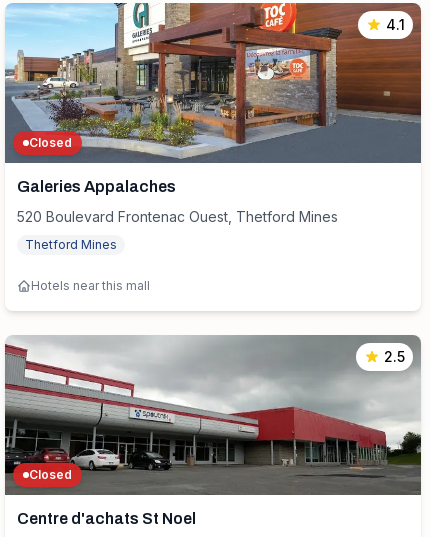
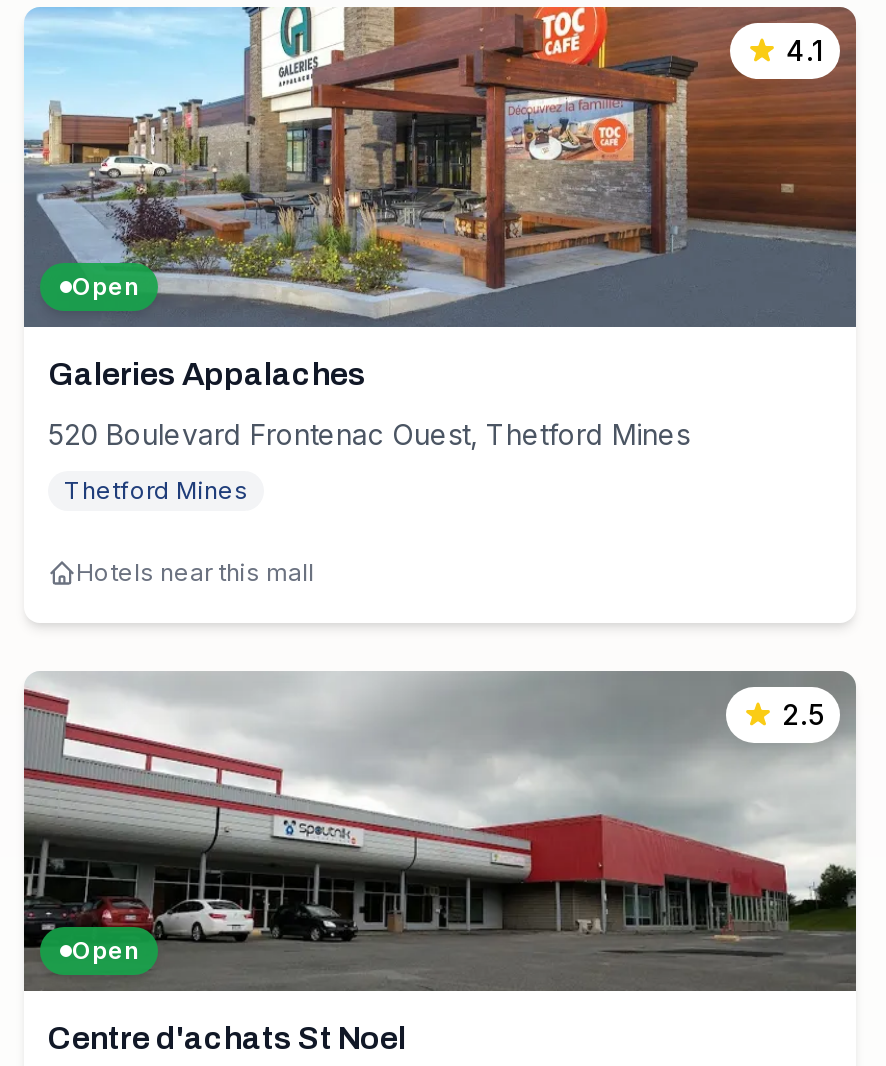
[29,135,72,150] Closed -> [72,271,138,301] Open
[29,467,72,482] Closed -> [72,935,138,965] Open

